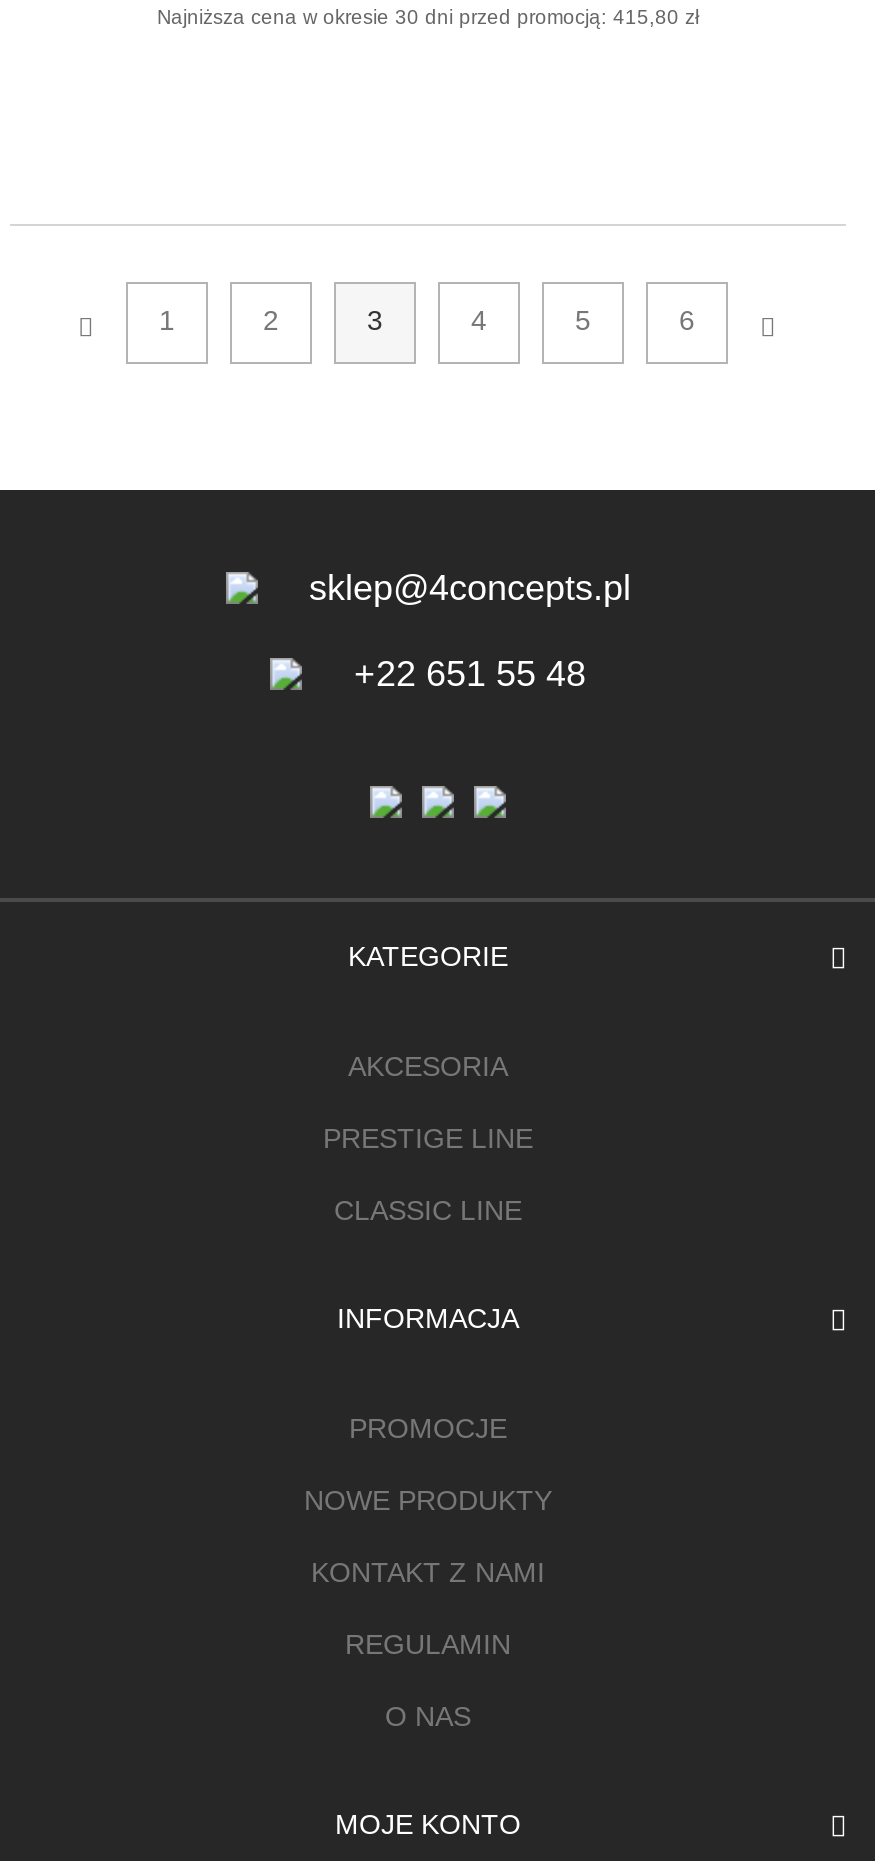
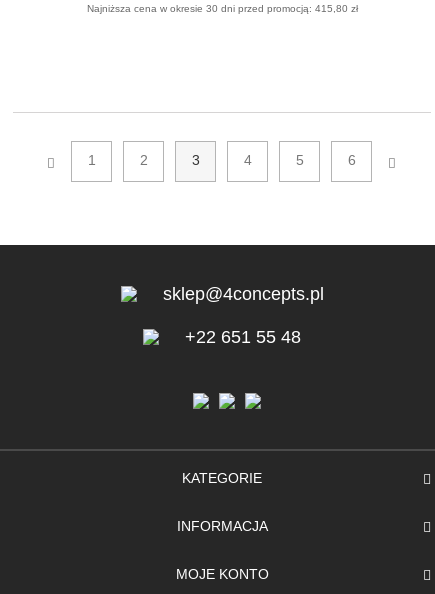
[323,1050,533,1226] AKCESORIA | PRESTIGE LINE | CLASSIC LINE -> none
[304,1412,552,1732] PROMOCJE | NOWE PRODUKTY | KONTAKT Z NAMI | REGULAMIN | O NAS -> none

